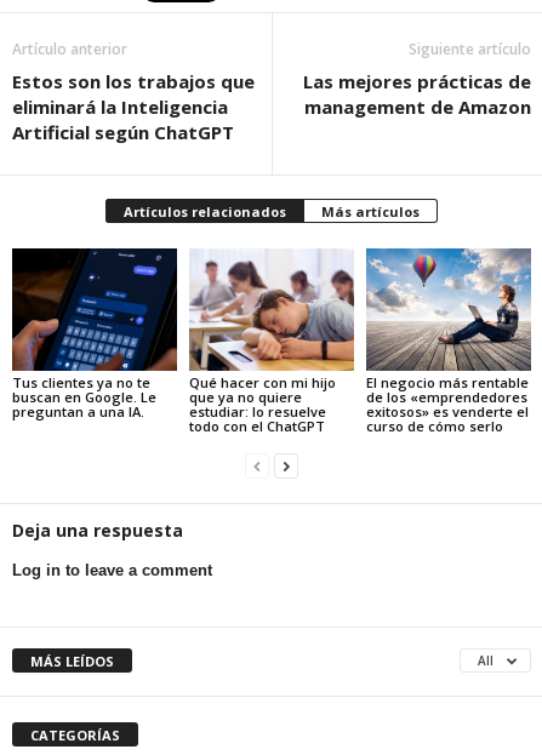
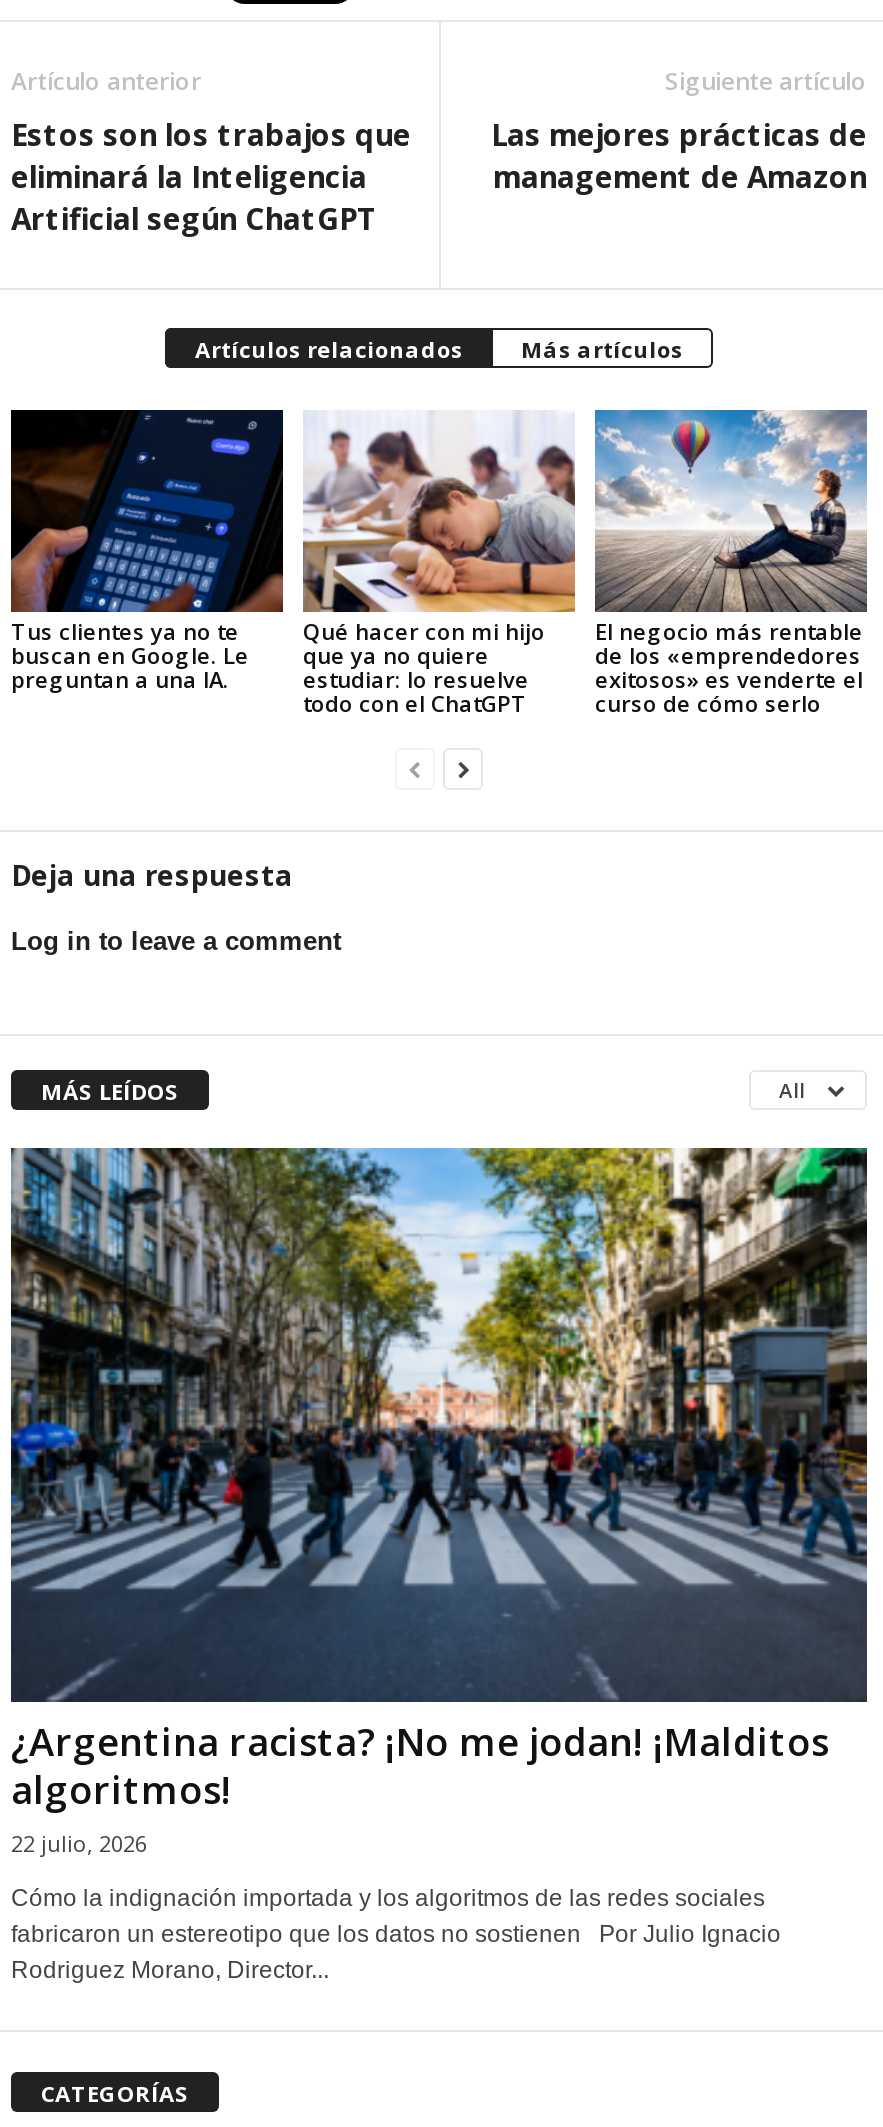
none -> [9,1146,869,1983] [image] | ¿Argentina racista? ¡No me jodan! ¡Malditos | algoritmos! | 22 julio, 2026 | Cómo la indignación importada y los algoritmos de las redes sociales | fabricaron un estereotipo que los datos no sostienen Por Julio Ignacio | Rodriguez Morano, Director...

